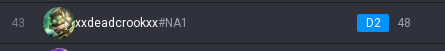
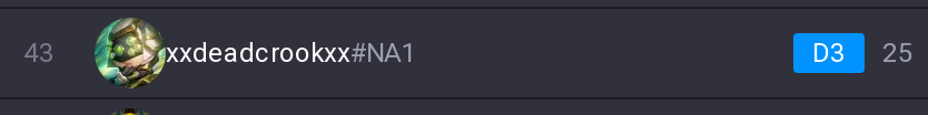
[365,16,411,30] D2 | 48 -> [812,38,914,69] D3 | 25

